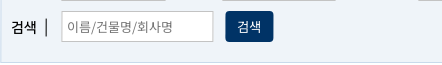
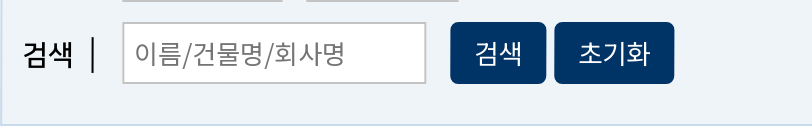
none -> [578,35,650,73] 초기화

